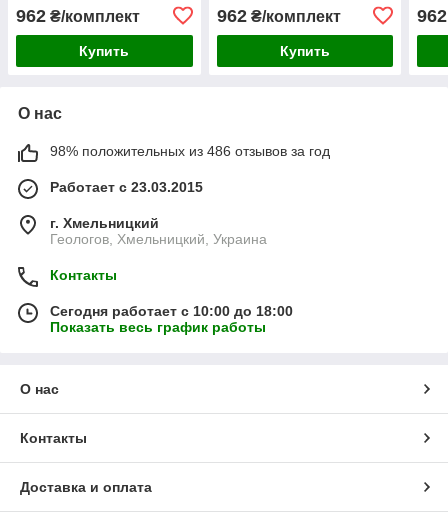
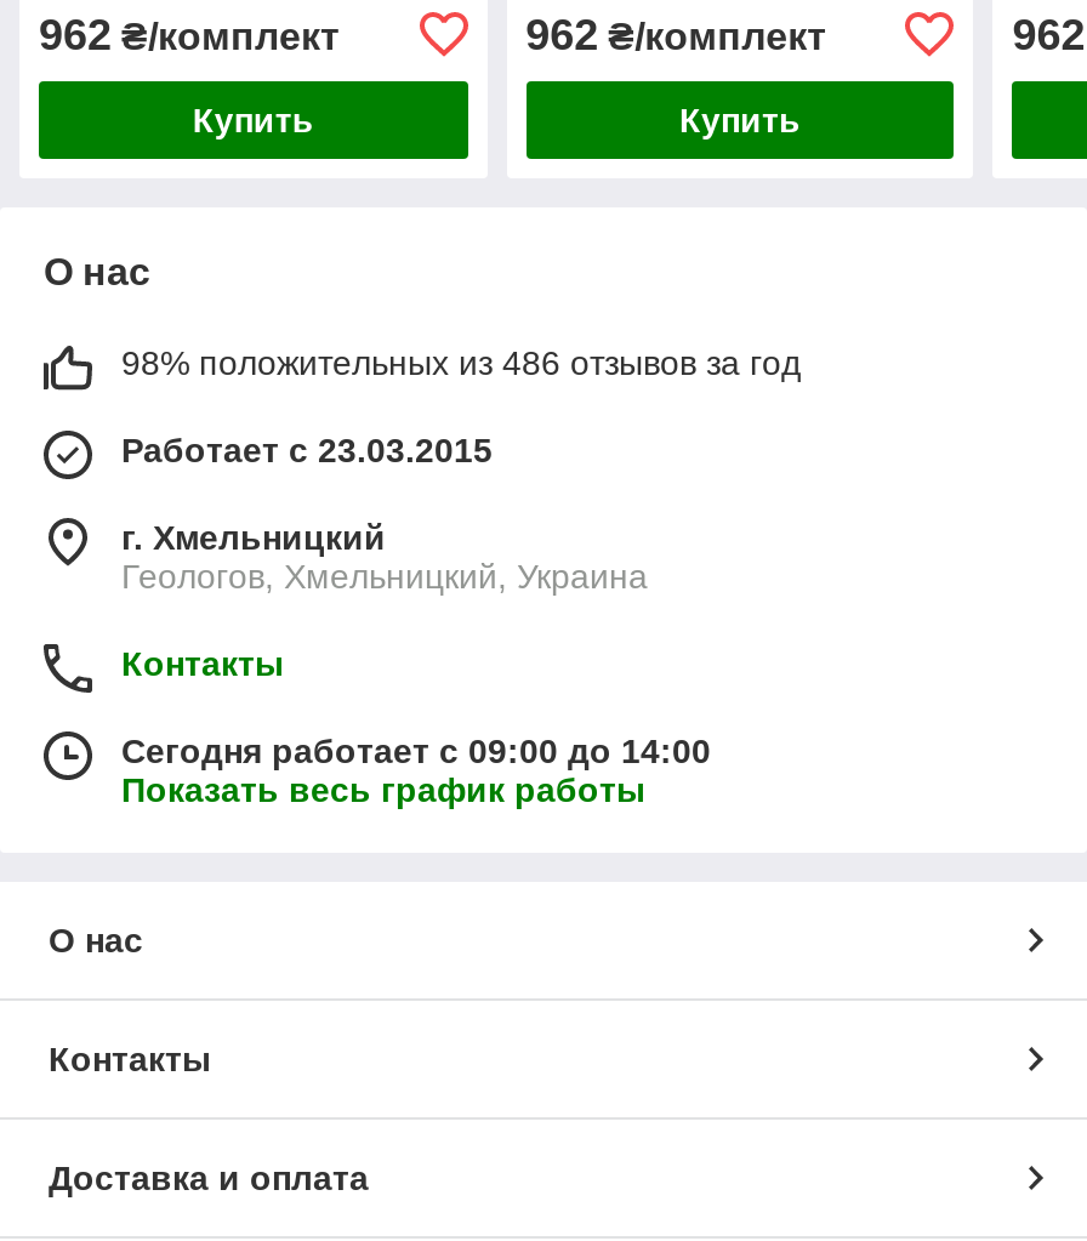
[50,303,293,319] Сегодня работает с 10:00 до 18:00 -> [121,731,711,770] Сегодня работает с 09:00 до 14:00

